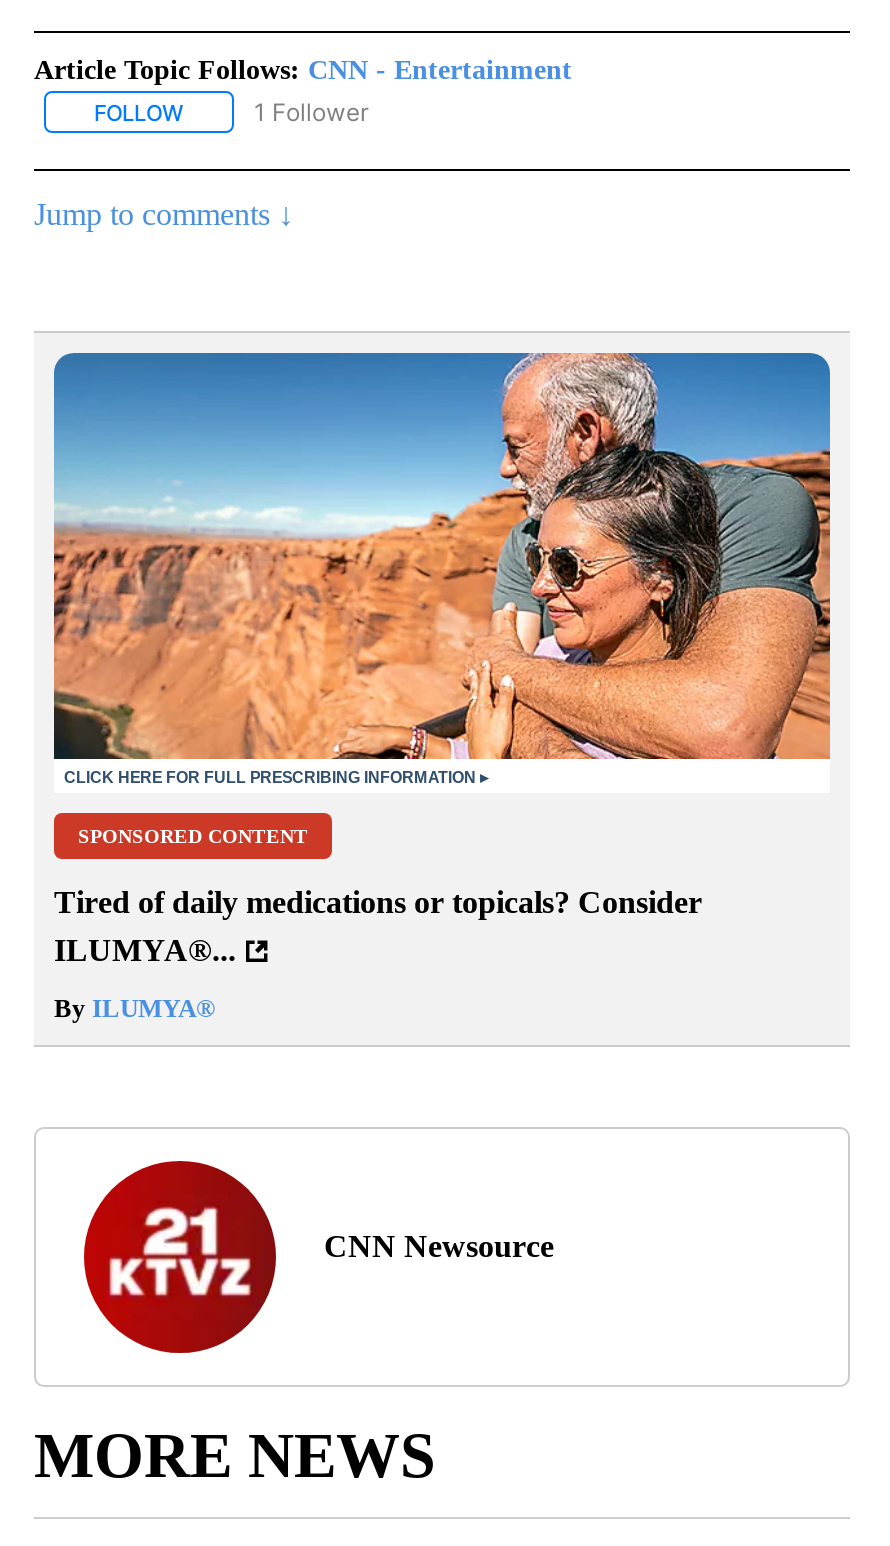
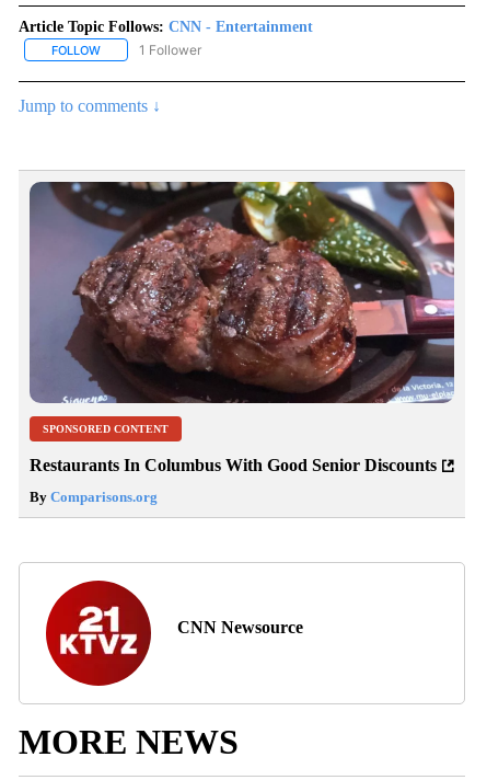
[52,351,832,789] [image] -> [30,181,455,404] [image]
[54,886,702,968] Tired of daily medications or topicals? Consider | ILUMYA®... -> [30,456,437,475] Restaurants In Columbus With Good Senior Discounts
[54,994,216,1024] By ILUMYA® -> [30,489,158,506] By Comparisons.org

